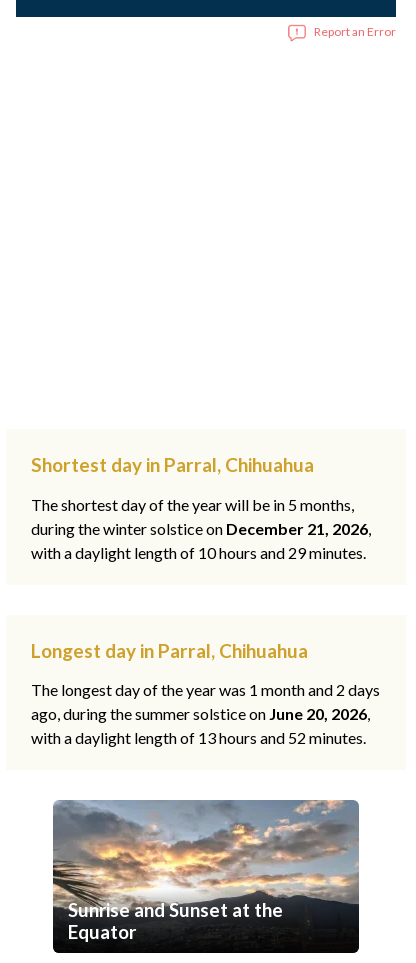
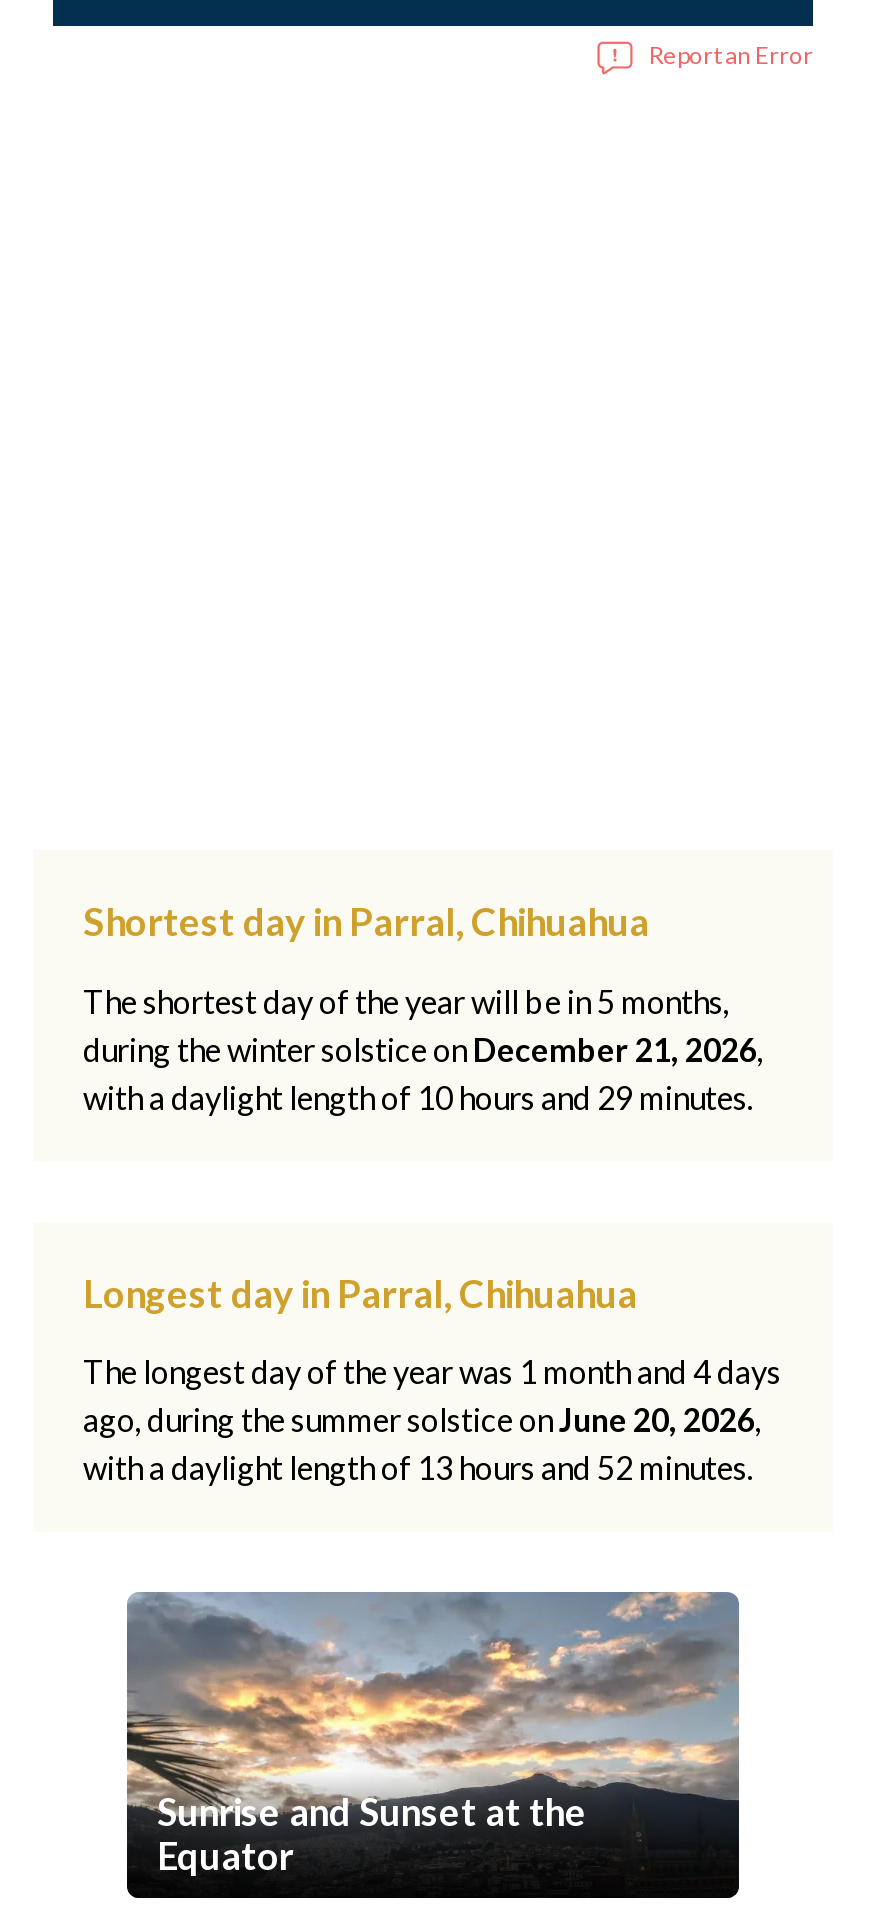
[31,680,380,699] The longest day of the year was 1 month and 2 days -> [83,1353,781,1391] The longest day of the year was 1 month and 4 days

